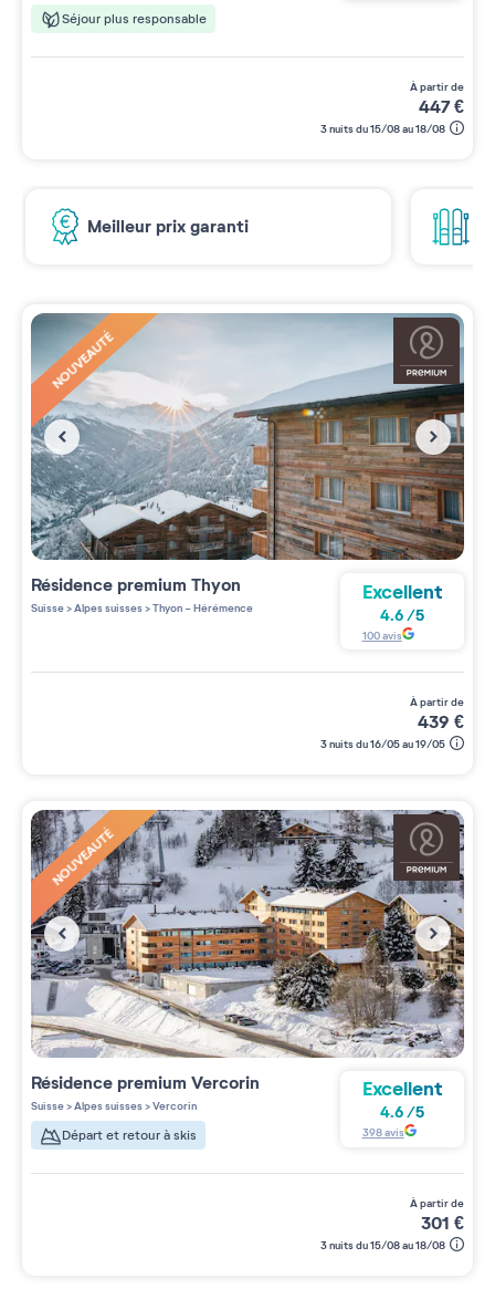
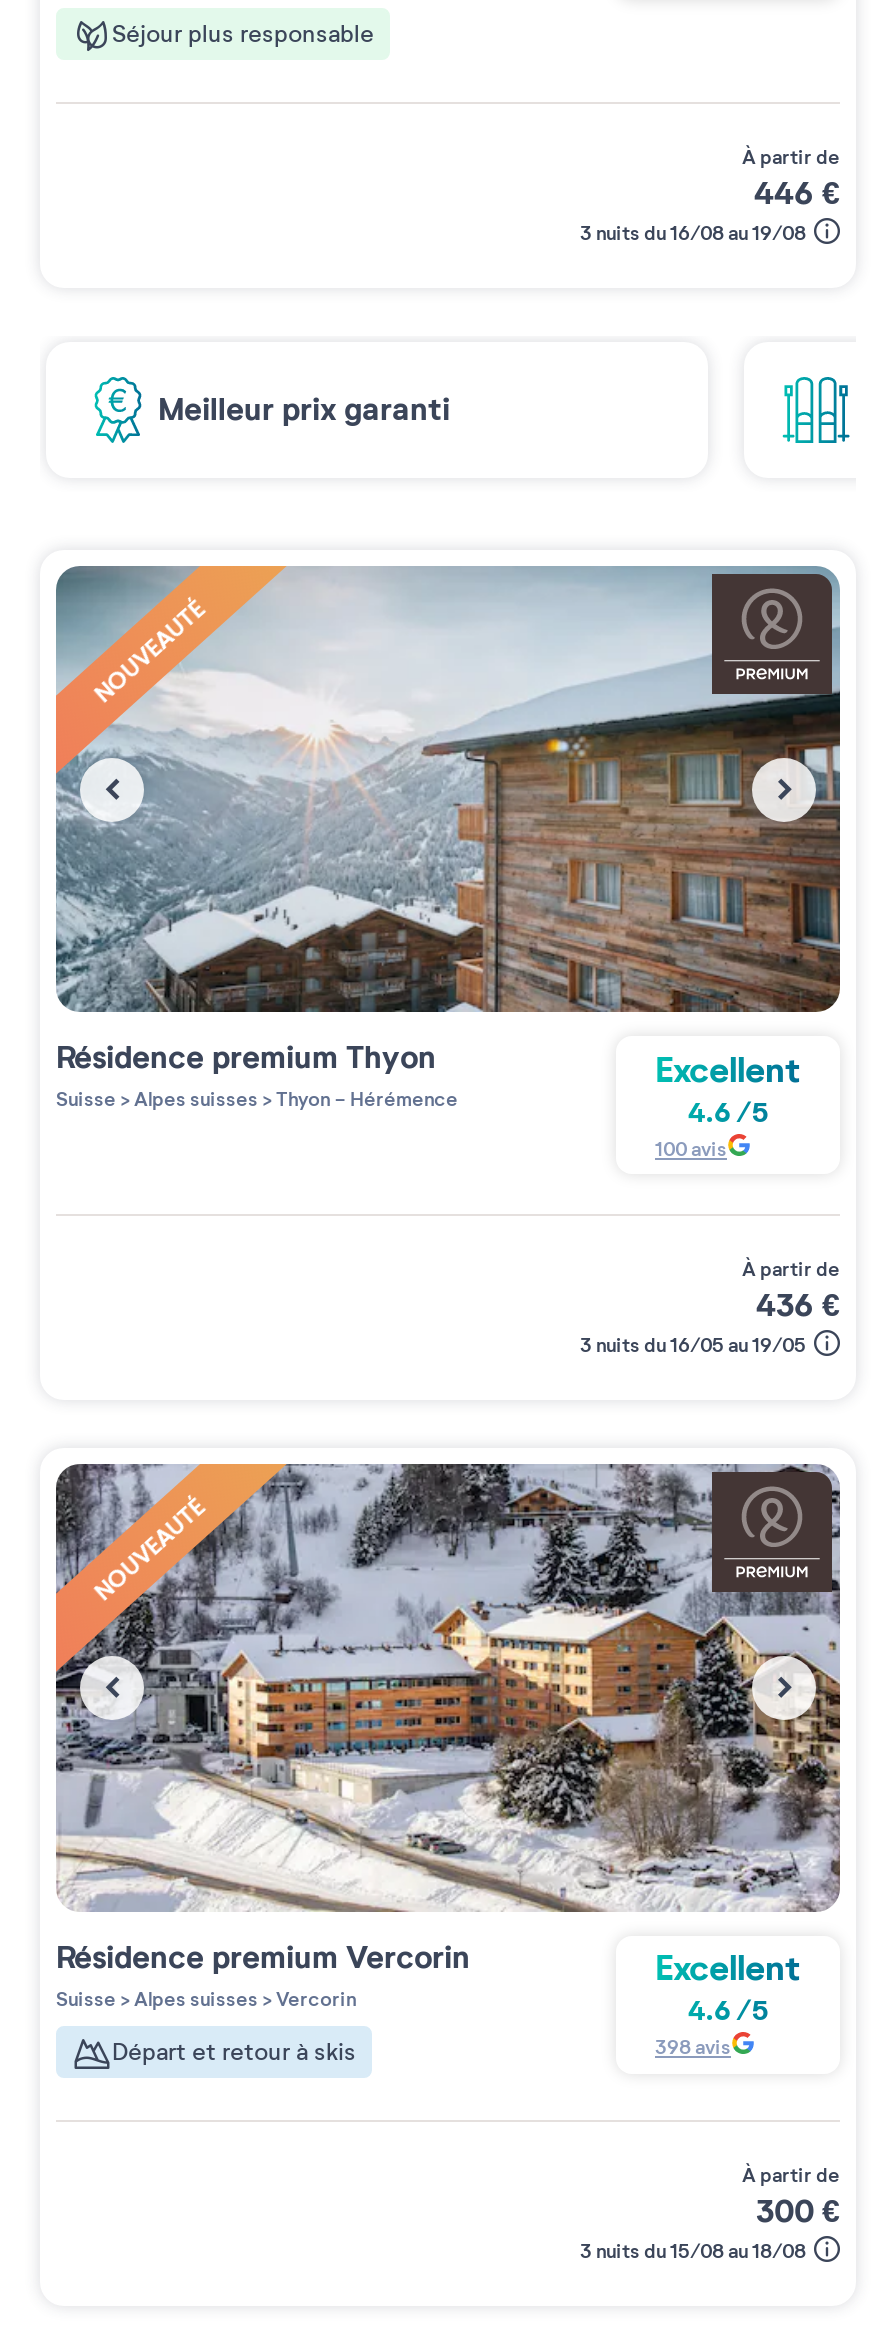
[419,95,464,118] 447 € -> [754,172,840,214] 446 €
[320,121,445,136] 3 nuits du 15/08 au 18/08 -> [580,220,806,246] 3 nuits du 16/08 au 19/08
[418,711,464,734] 439 € -> [756,1285,840,1327] 436 €
[421,1211,464,1235] 301 € -> [756,2190,840,2232] 300 €

